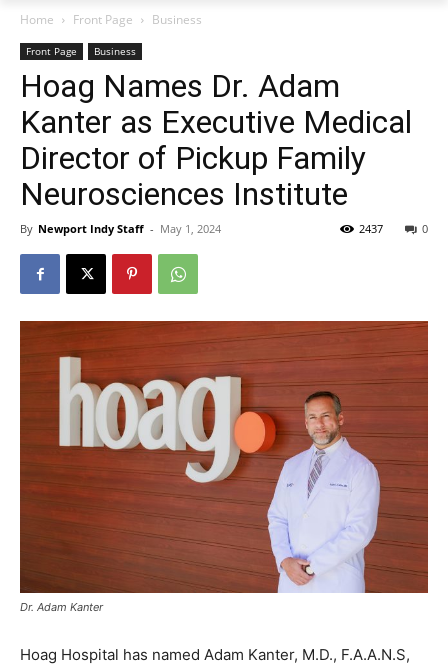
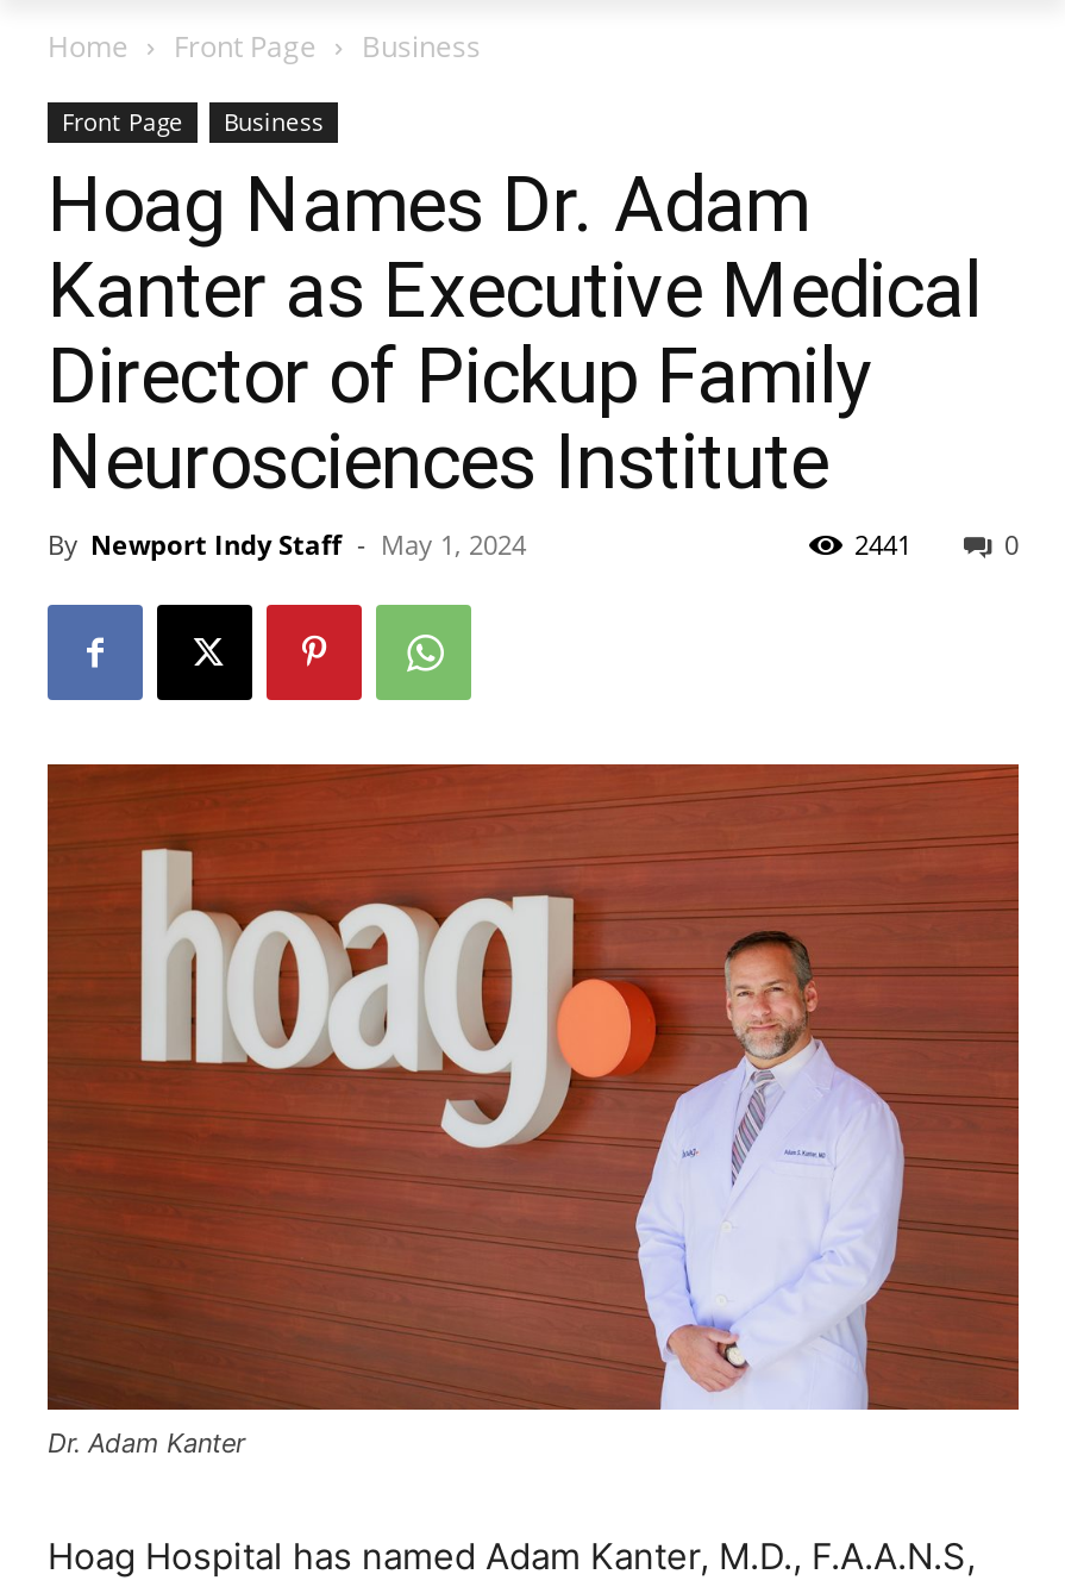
[359,221,383,236] 2437 -> [854,526,911,562] 2441

